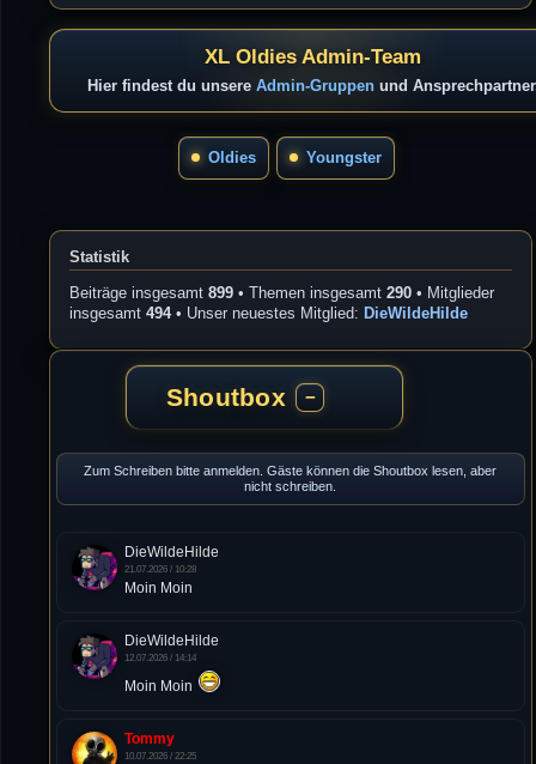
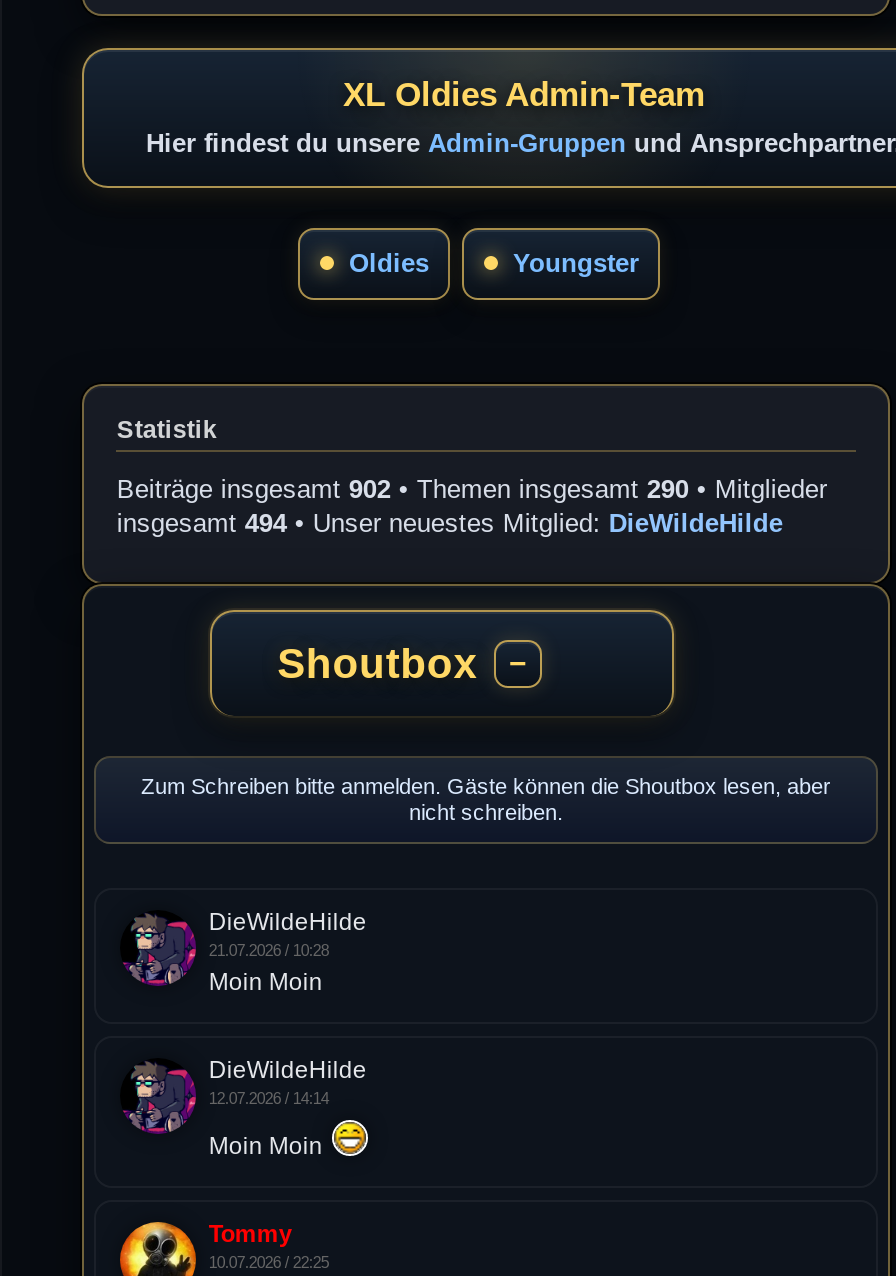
[70,284,495,302] Beiträge insgesamt 899 • Themen insgesamt 290 • Mitglieder -> [117,474,827,504] Beiträge insgesamt 902 • Themen insgesamt 290 • Mitglieder

